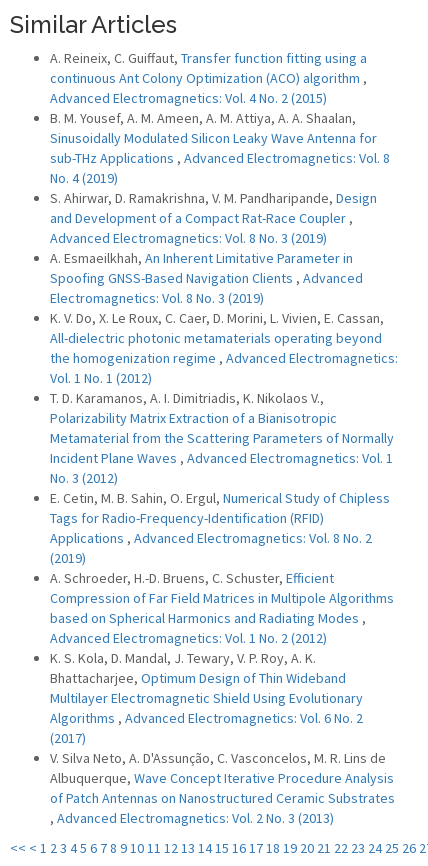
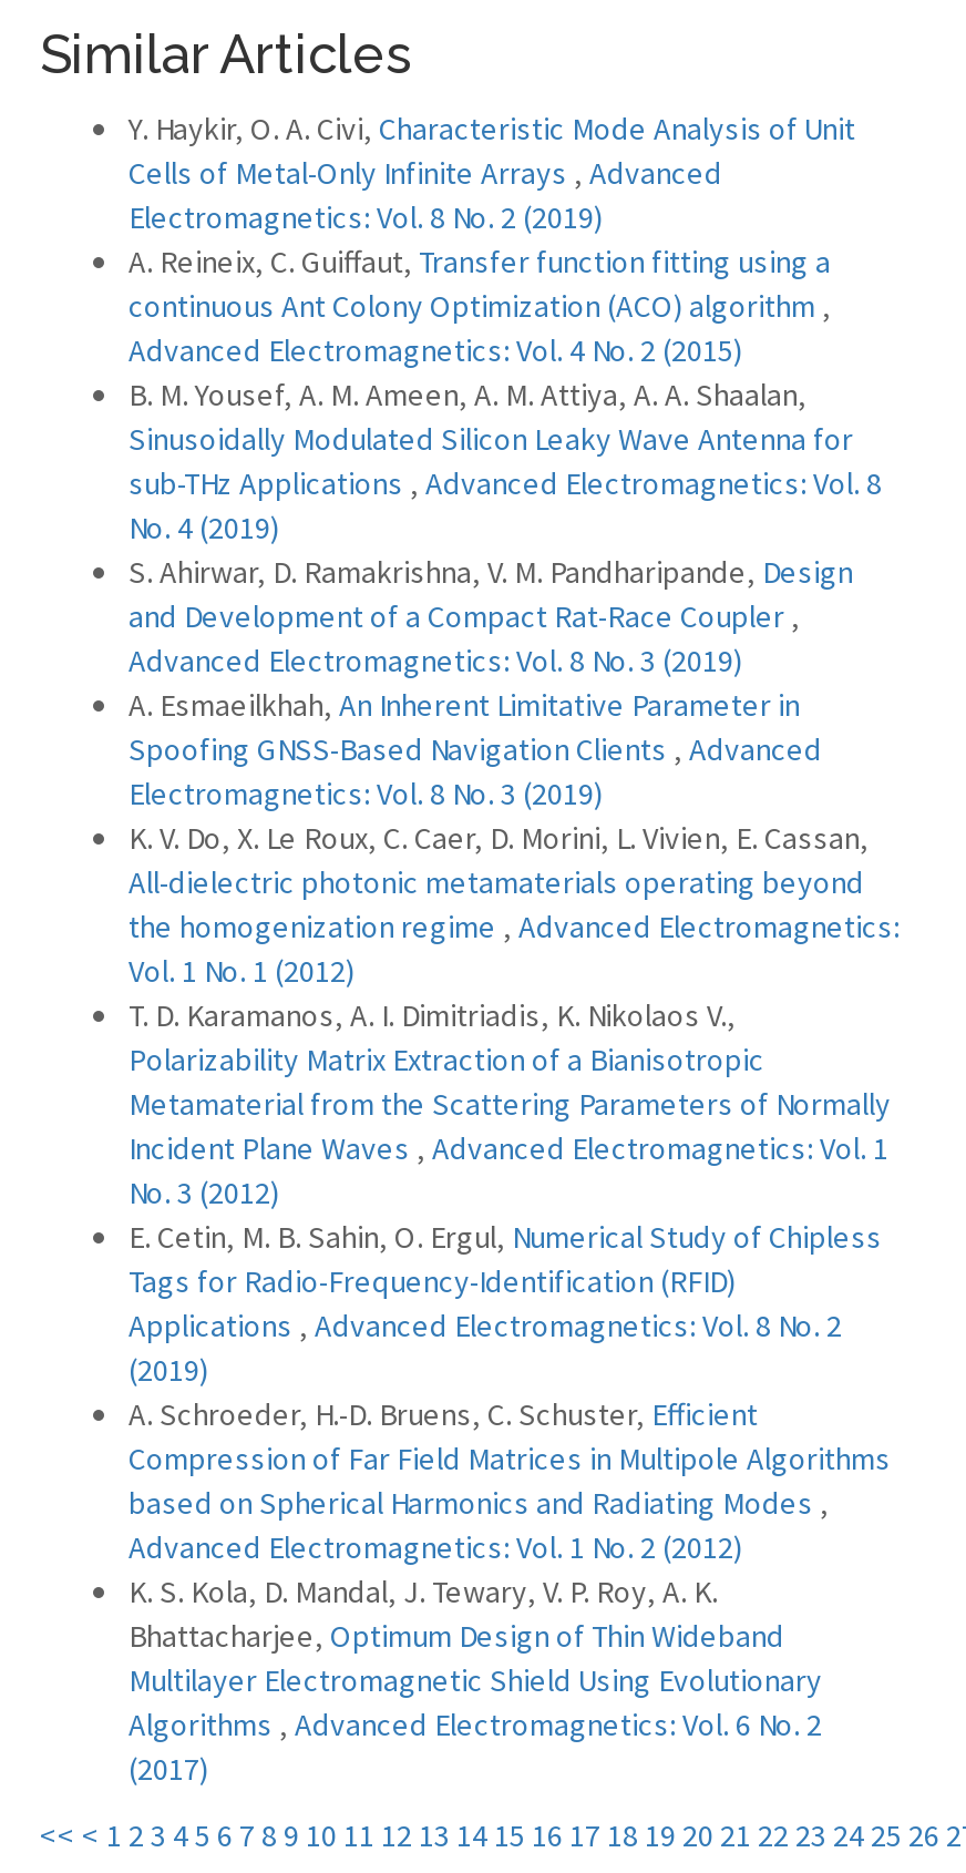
none -> [129,109,855,237] Y. Haykir, O. A. Civi, Characteristic Mode Analysis of Unit | Cells of Metal-Only Infinite Arrays, Advanced | Electromagnetics: Vol. 8 No. 2 (2019)
moved [50,49,398,747] -> [129,242,900,1789]: A. Reineix, C. Guiffaut, Transfer function fitting using a | continuous Ant Colony Optimization (ACO) algorithm, | Advanced Electromagnetics: Vol. 4 No. 2 (2015) | ... | Algorithms, Advanced Electromagnetics: Vol. 6 No. 2 | (2017)
[50,749,395,827] V. Silva Neto, A. D'Assunção, C. Vasconcelos, M. R. Lins de | Albuquerque, Wave Concept Iterative Procedure Analysis | of Patch Antennas on Nanostructured Ceramic Substrates | , Advanced Electromagnetics: Vol. 2 No. 3 (2013) -> none

